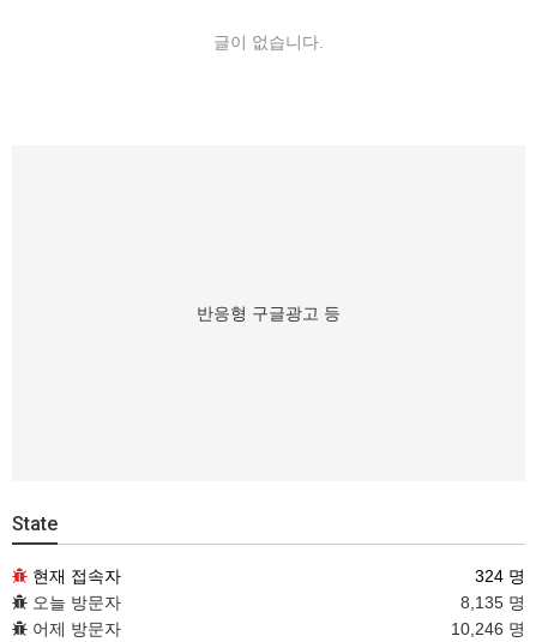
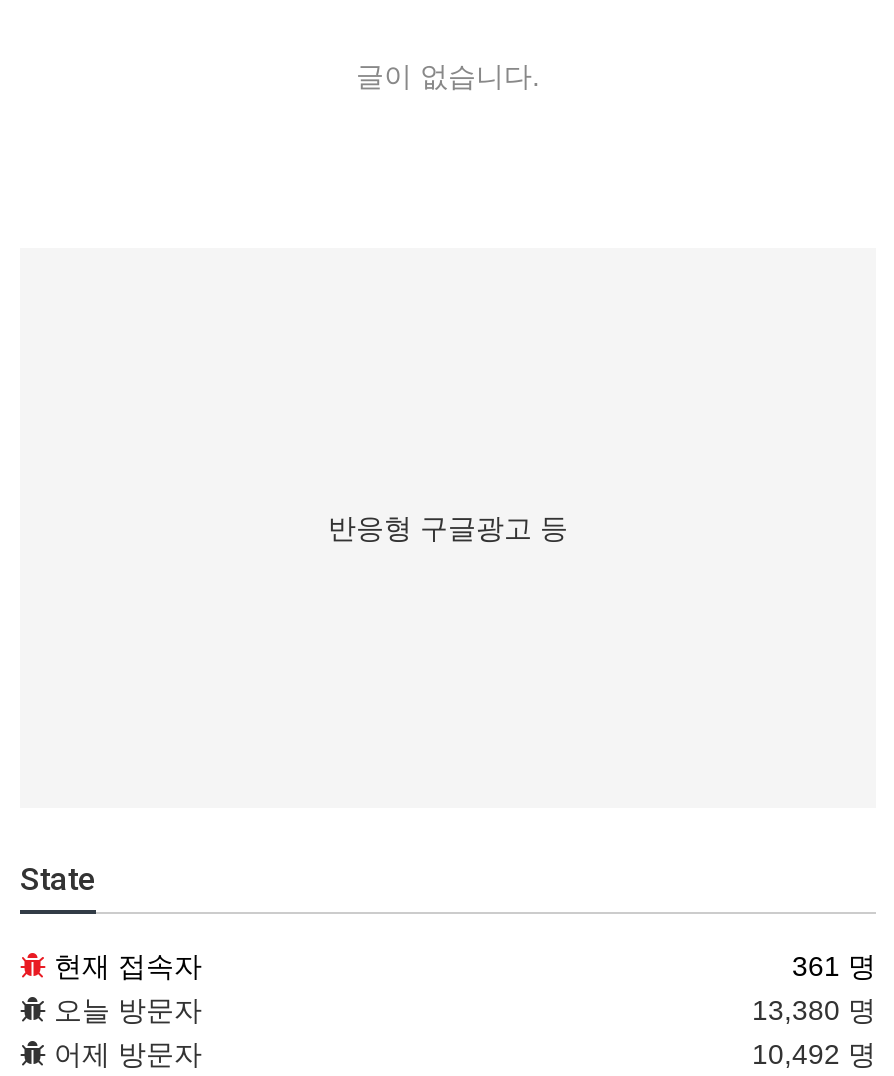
[475,566,525,586] 324 명 -> [792,950,876,982] 361 명
[460,593,525,612] 8,135 명 -> [752,994,876,1026] 13,380 명
[451,619,525,638] 10,246 명 -> [752,1038,876,1070] 10,492 명

